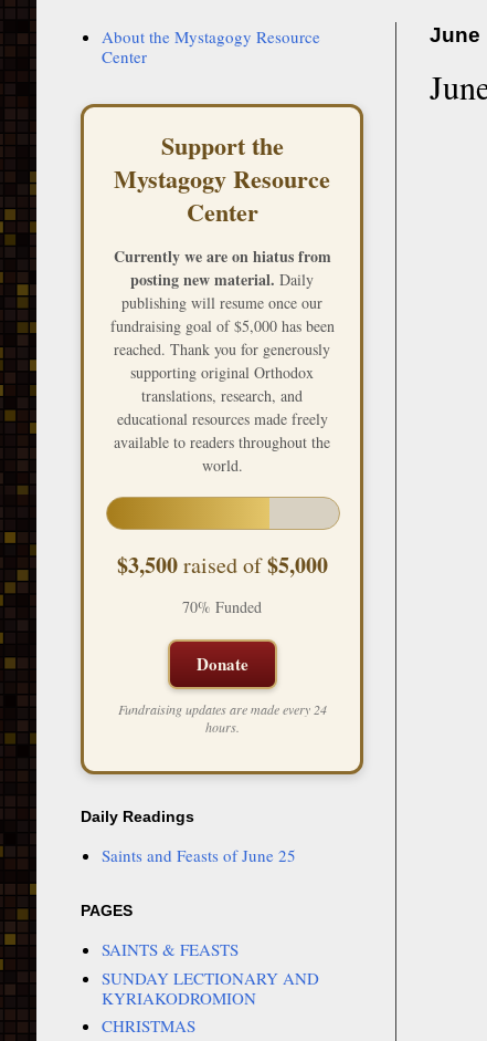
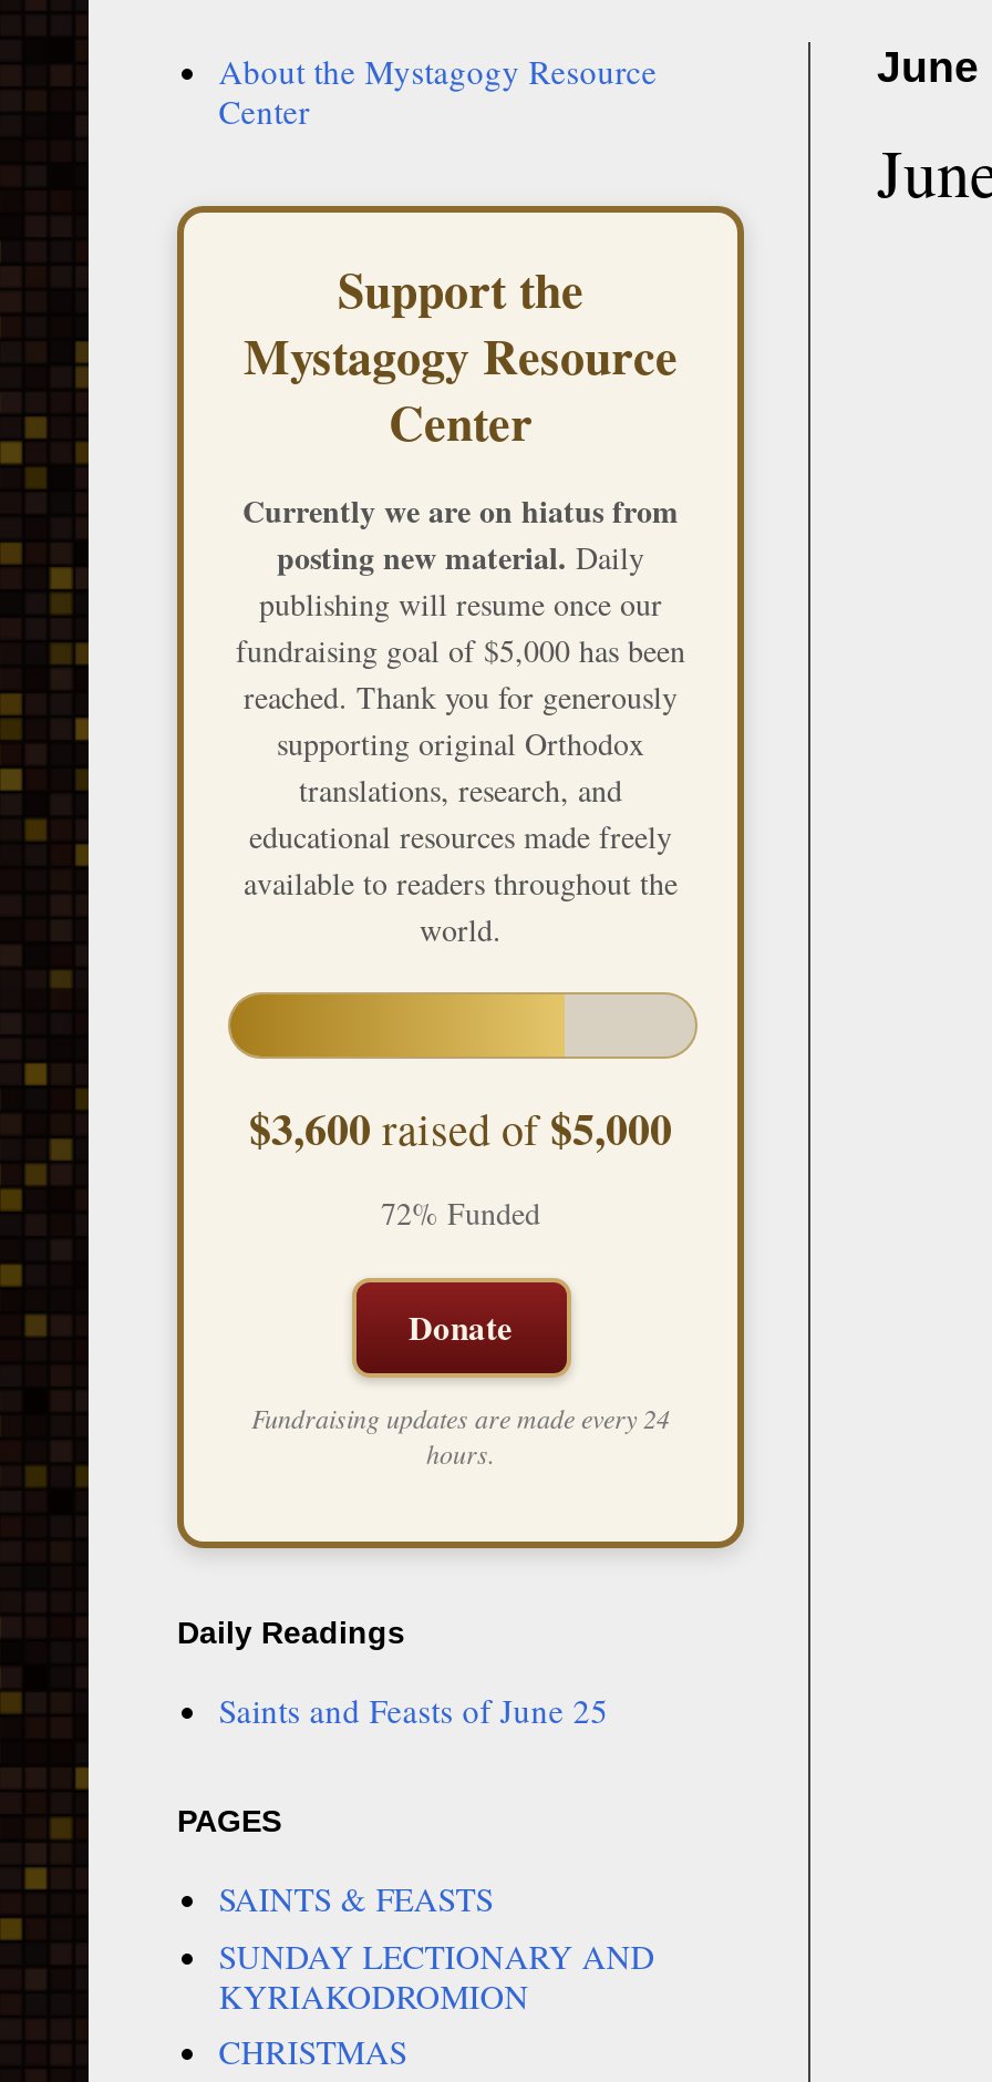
[117,549,327,581] $3,500 raised of $5,000 -> [249,1096,672,1160] $3,600 raised of $5,000
[182,596,262,617] 70% Funded -> [381,1191,540,1233] 72% Funded

